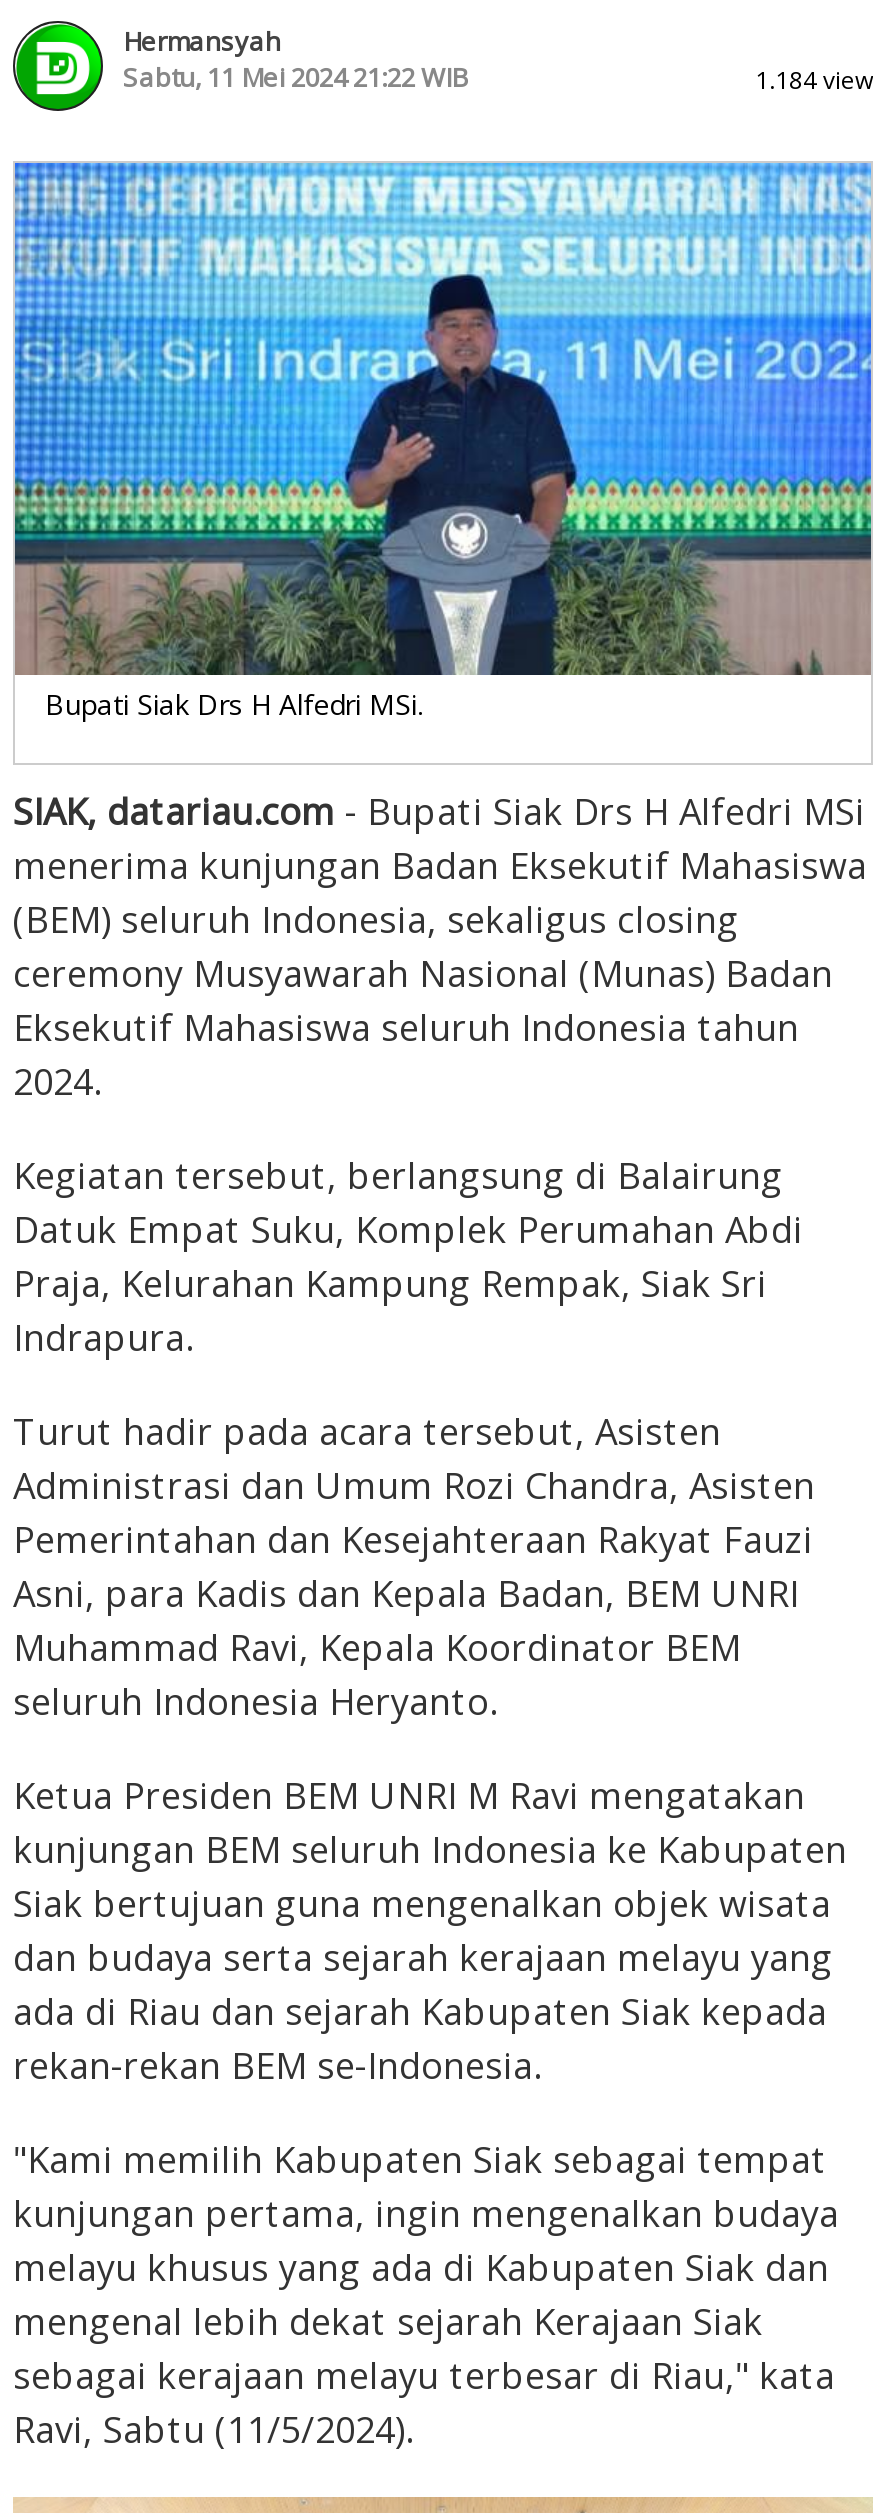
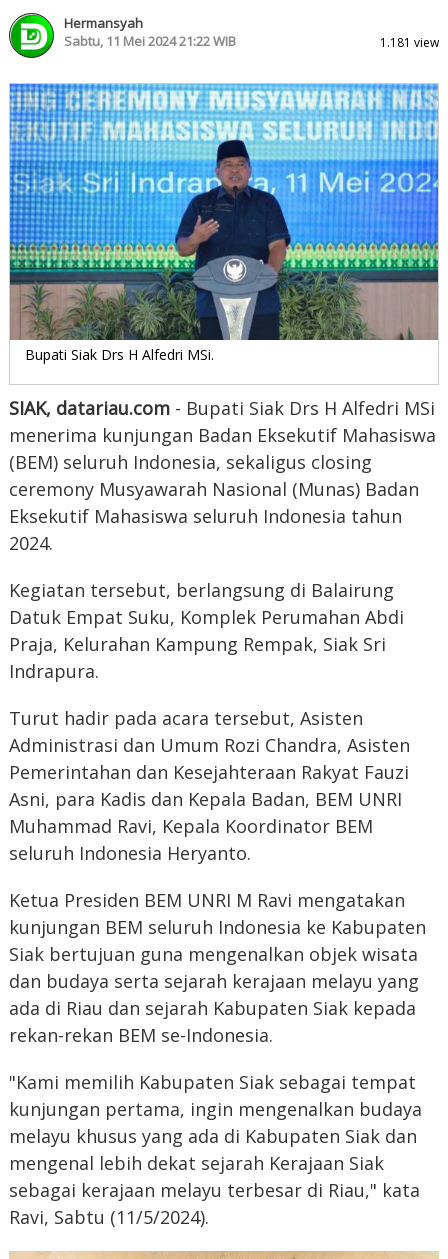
[755,63,873,97] 1.184 view -> [380,34,439,51] 1.181 view

